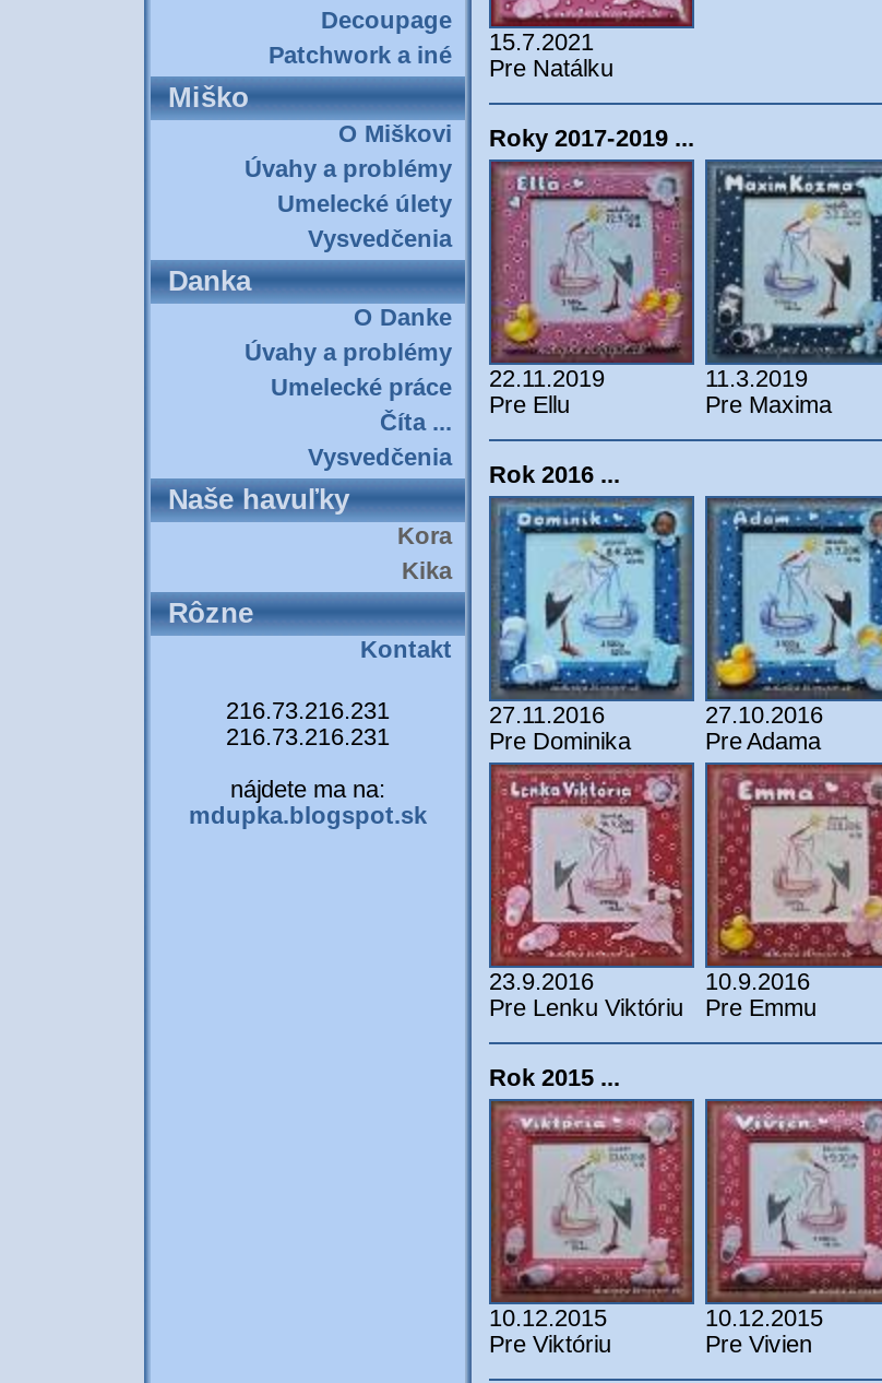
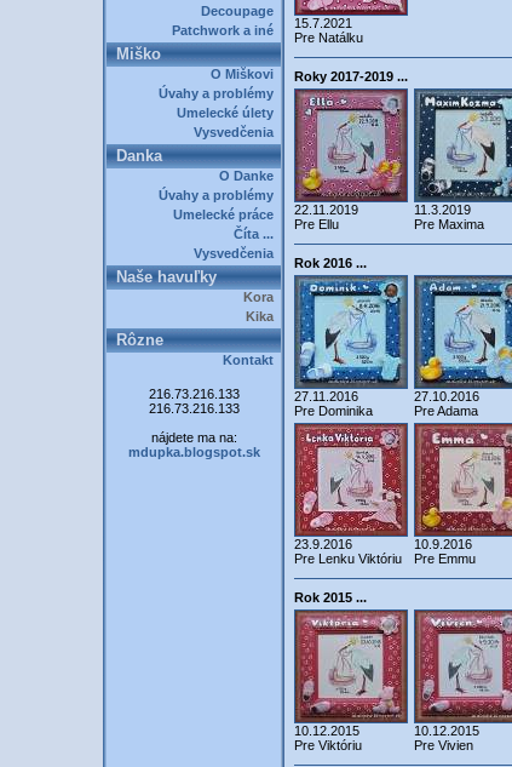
[226,697,390,723] 216.73.216.231 -> [148,387,239,401] 216.73.216.133
[226,723,390,749] 216.73.216.231 -> [148,401,239,416] 216.73.216.133

